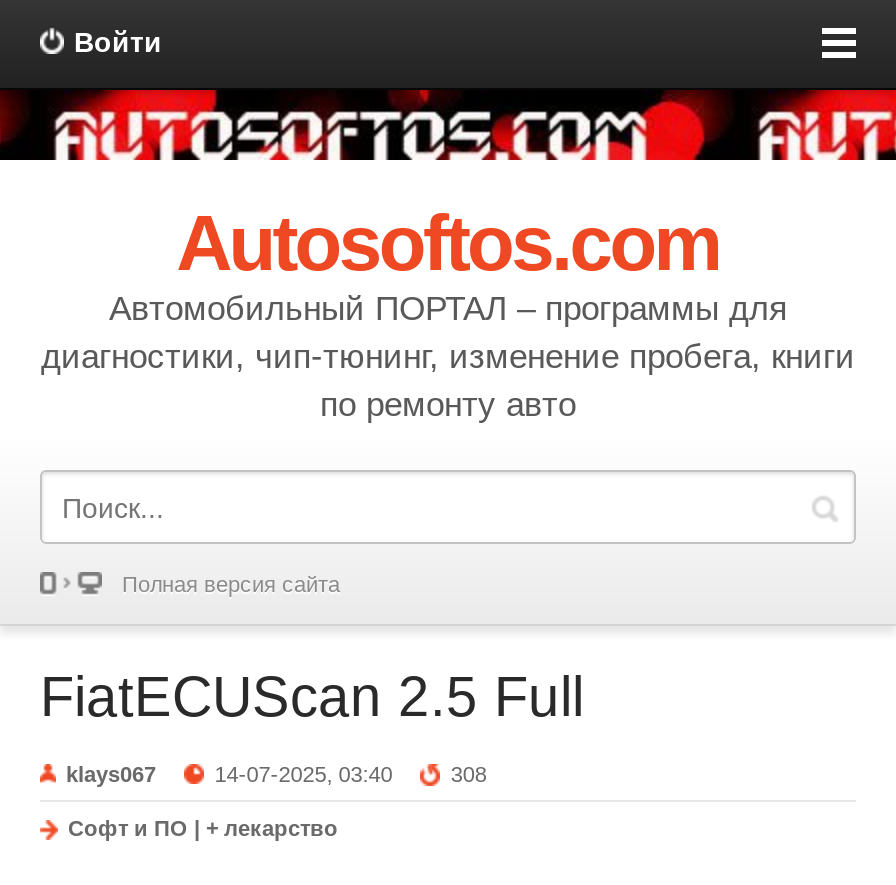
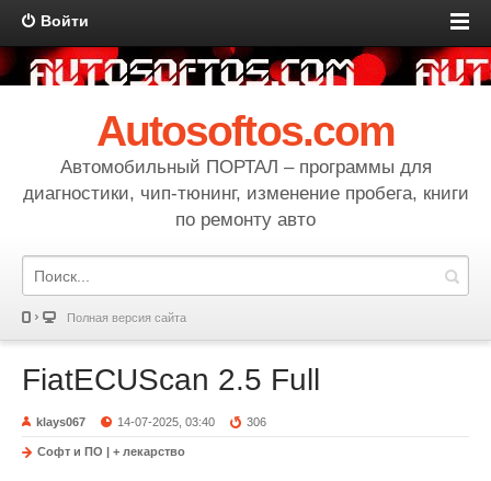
[451,762,487,786] 308 -> [247,415,267,428] 306

